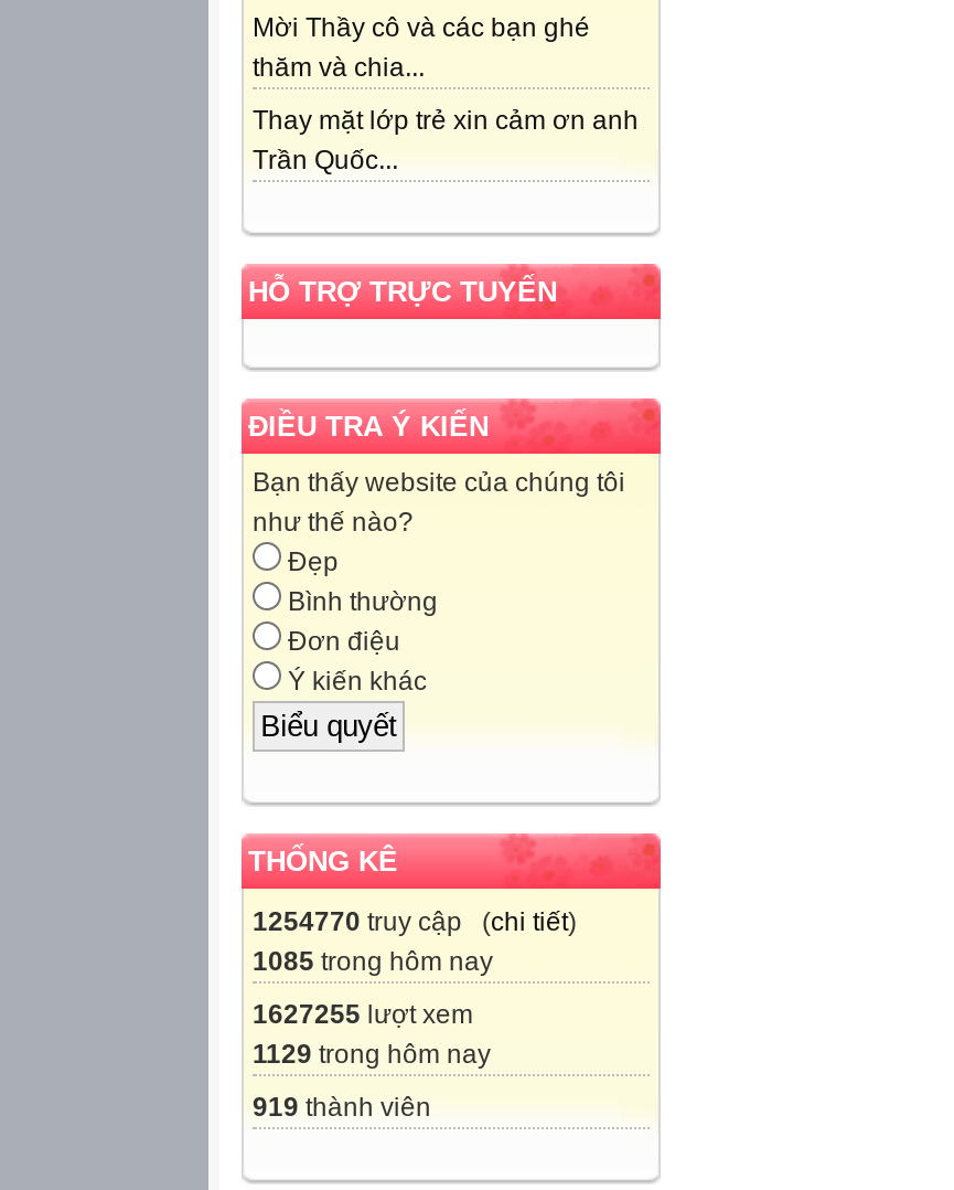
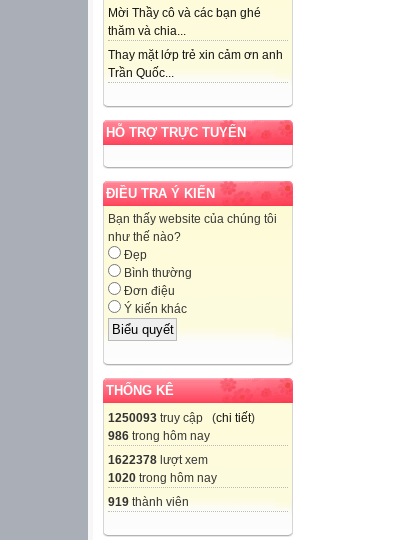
[253,905,577,936] 1254770 truy cập (chi tiết) -> [108,410,255,424] 1250093 truy cập (chi tiết)
[253,945,493,976] 1085 trong hôm nay -> [108,428,210,442] 986 trong hôm nay
[253,998,473,1029] 1627255 lượt xem -> [108,452,208,466] 1622378 lượt xem
[253,1038,491,1069] 1129 trong hôm nay -> [108,470,217,484] 1020 trong hôm nay

